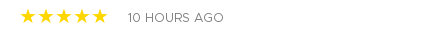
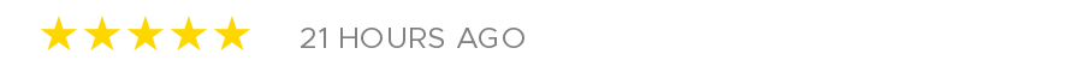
[128,11,224,24] 10 HOURS AGO -> [300,23,528,54] 21 HOURS AGO

